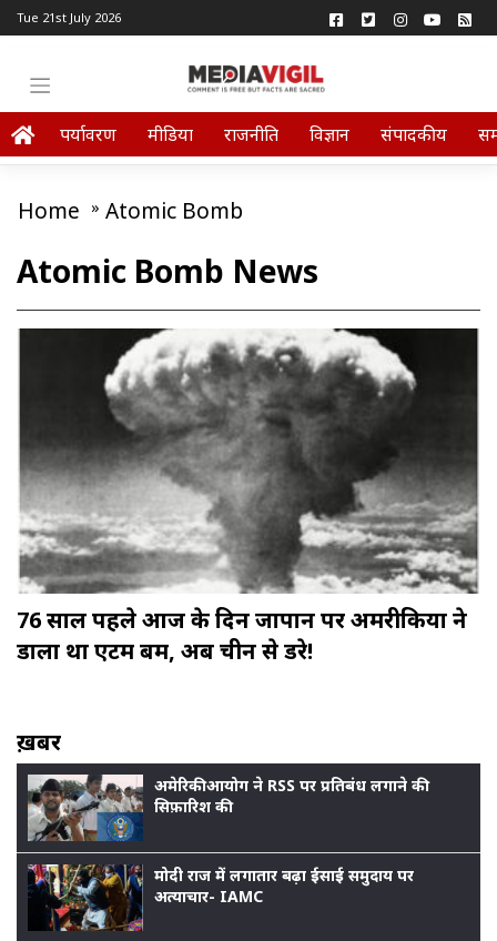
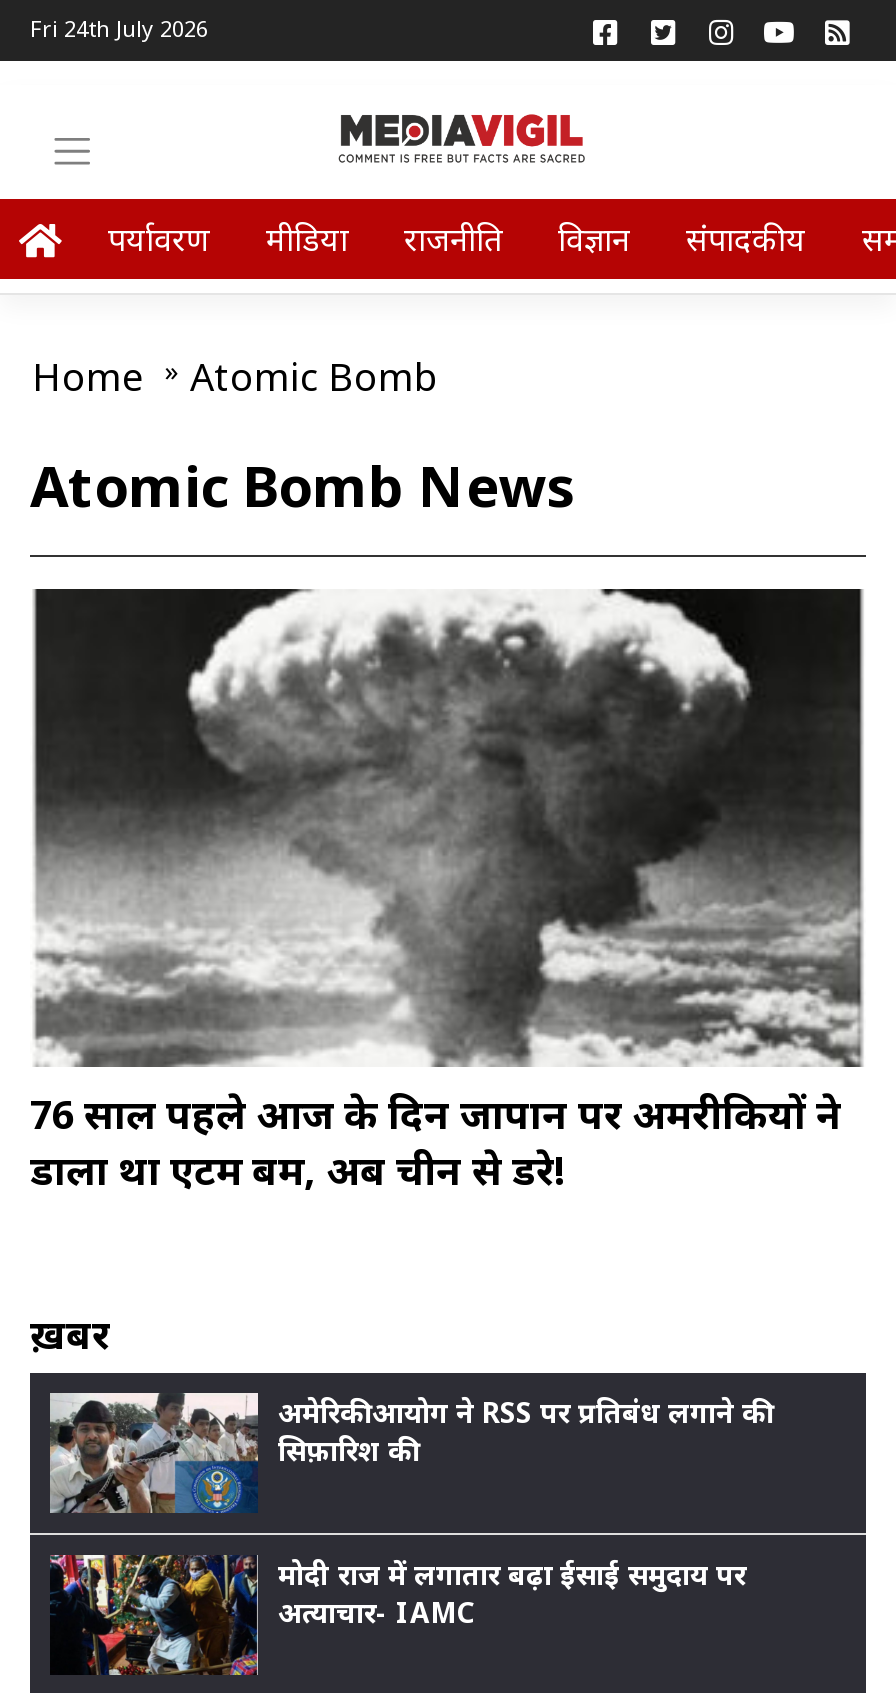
[17,9,121,26] Tue 21st July 2026 -> [30,13,208,43] Fri 24th July 2026

